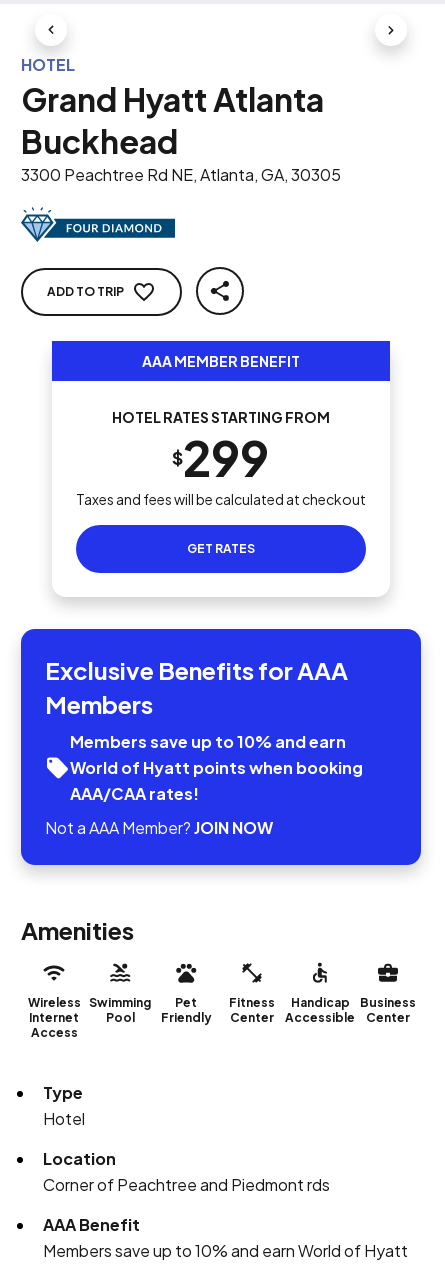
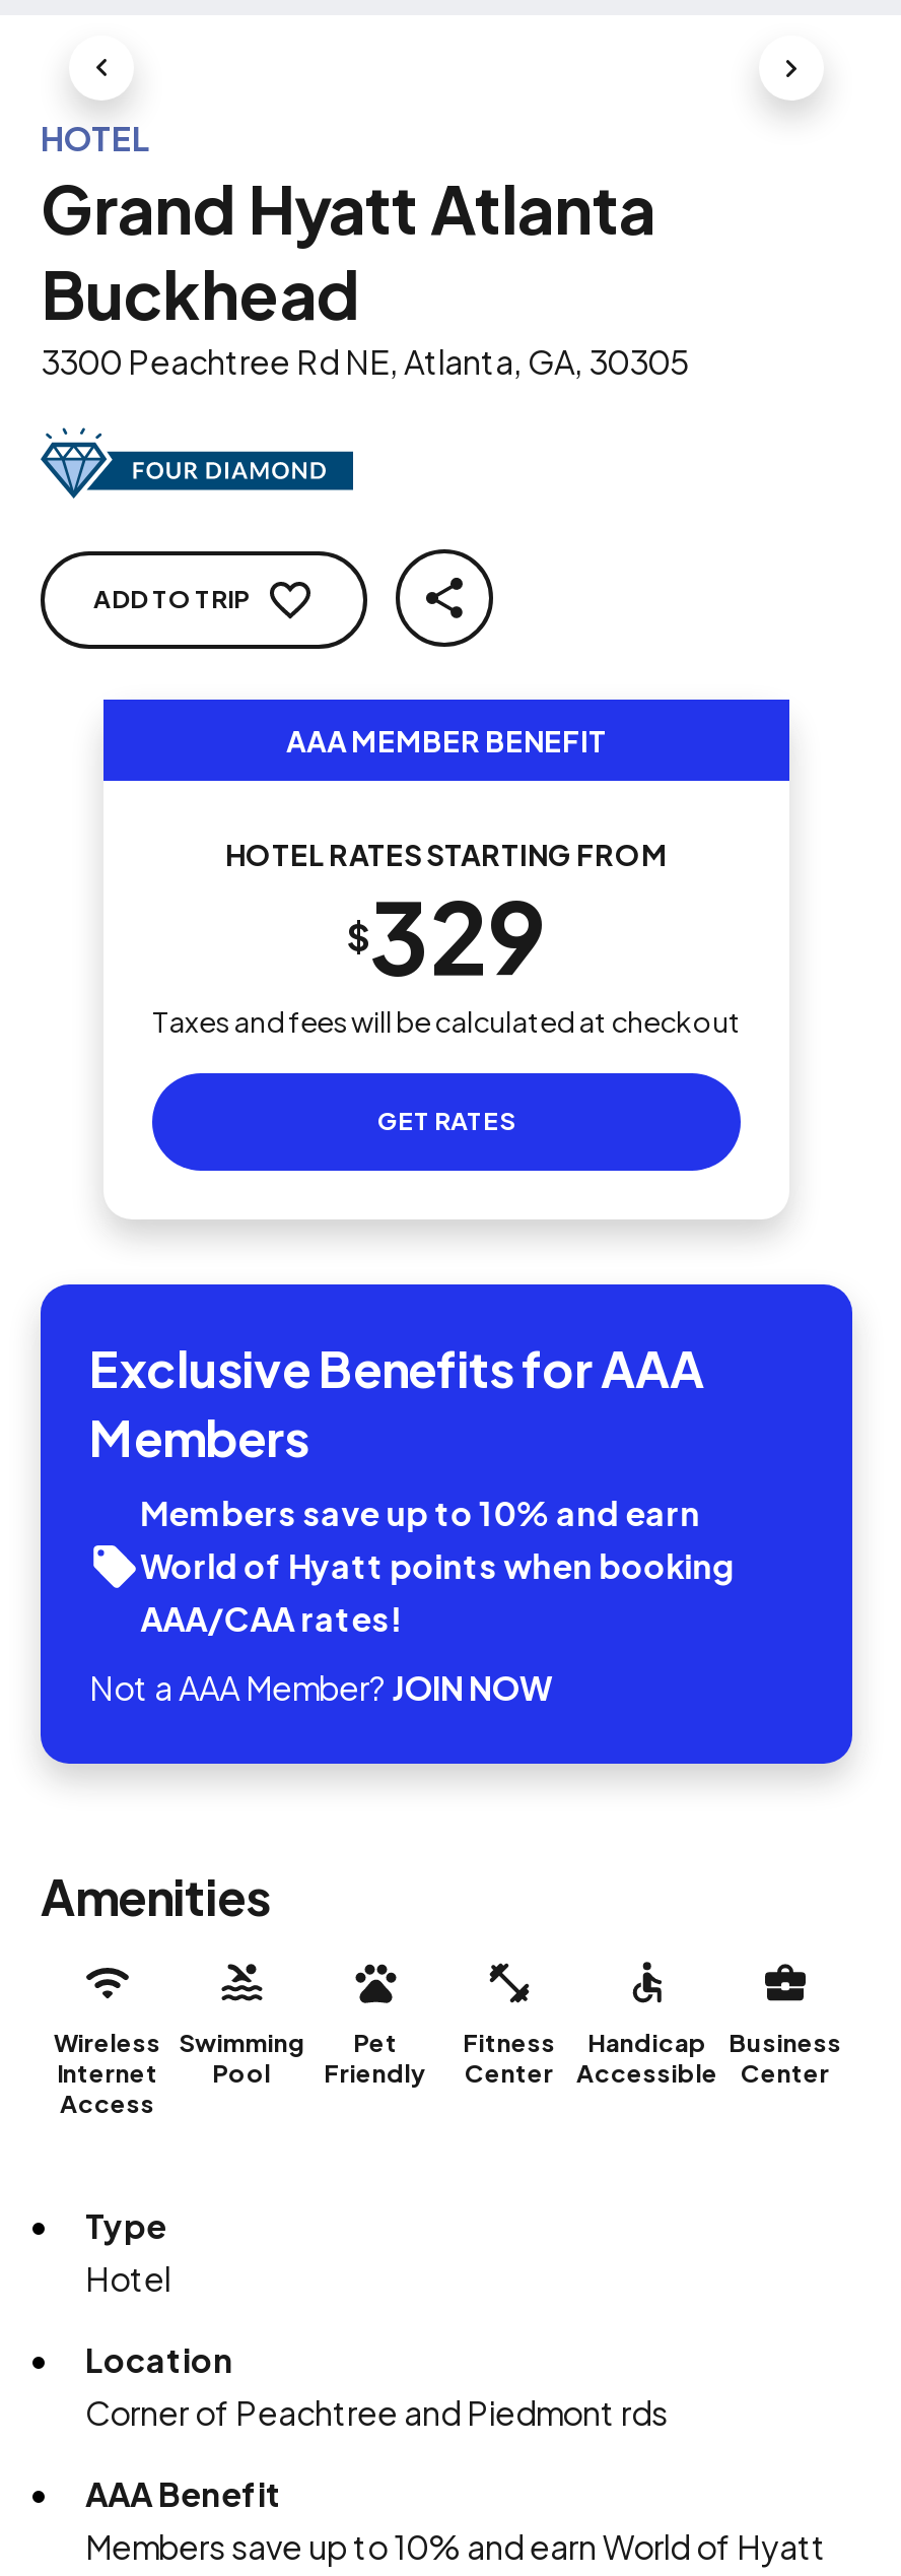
[172,427,269,488] $299 -> [347,874,546,998] $329

